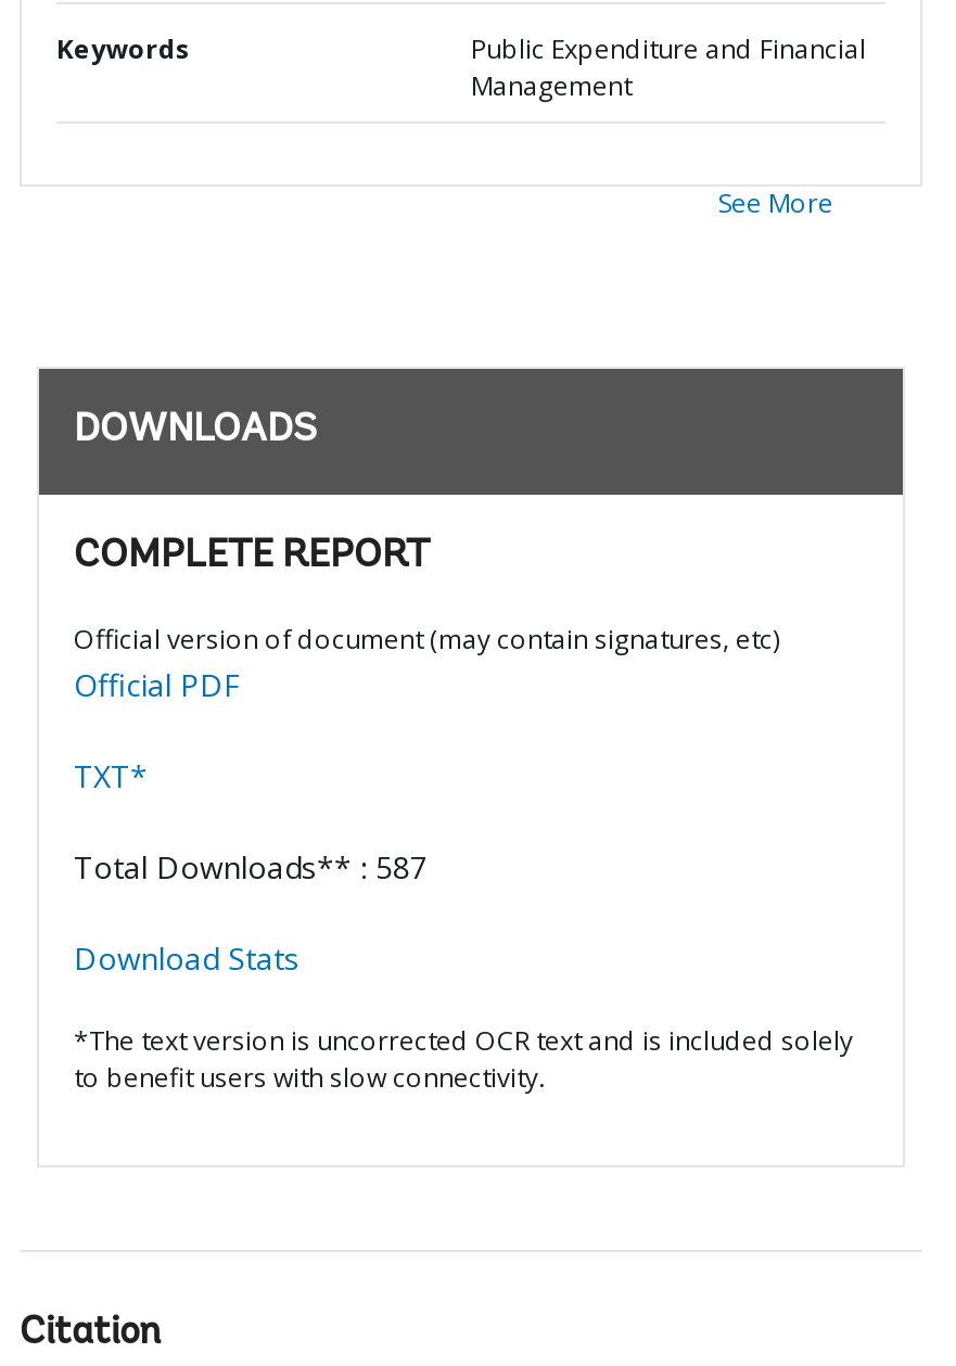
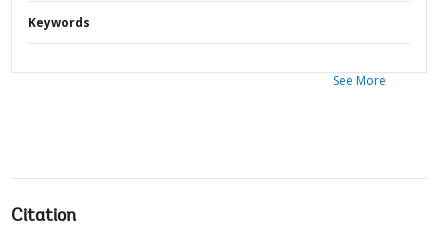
[471,30,866,104] Public Expenditure and Financial | Management -> none
[74,412,853,1096] DOWNLOADS | COMPLETE REPORT | Official version of document (may contain signatures, etc) | Official PDF | TXT* | Total Downloads** : 587 | Download Stats | *The text version is uncorrected OCR text and is included solely | to benefit users with slow connectivity. -> none

